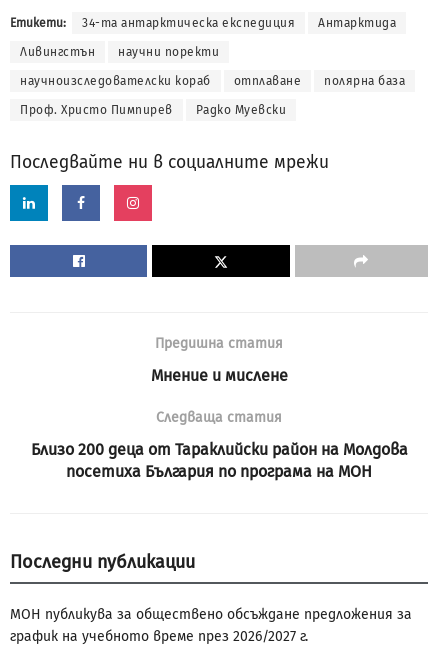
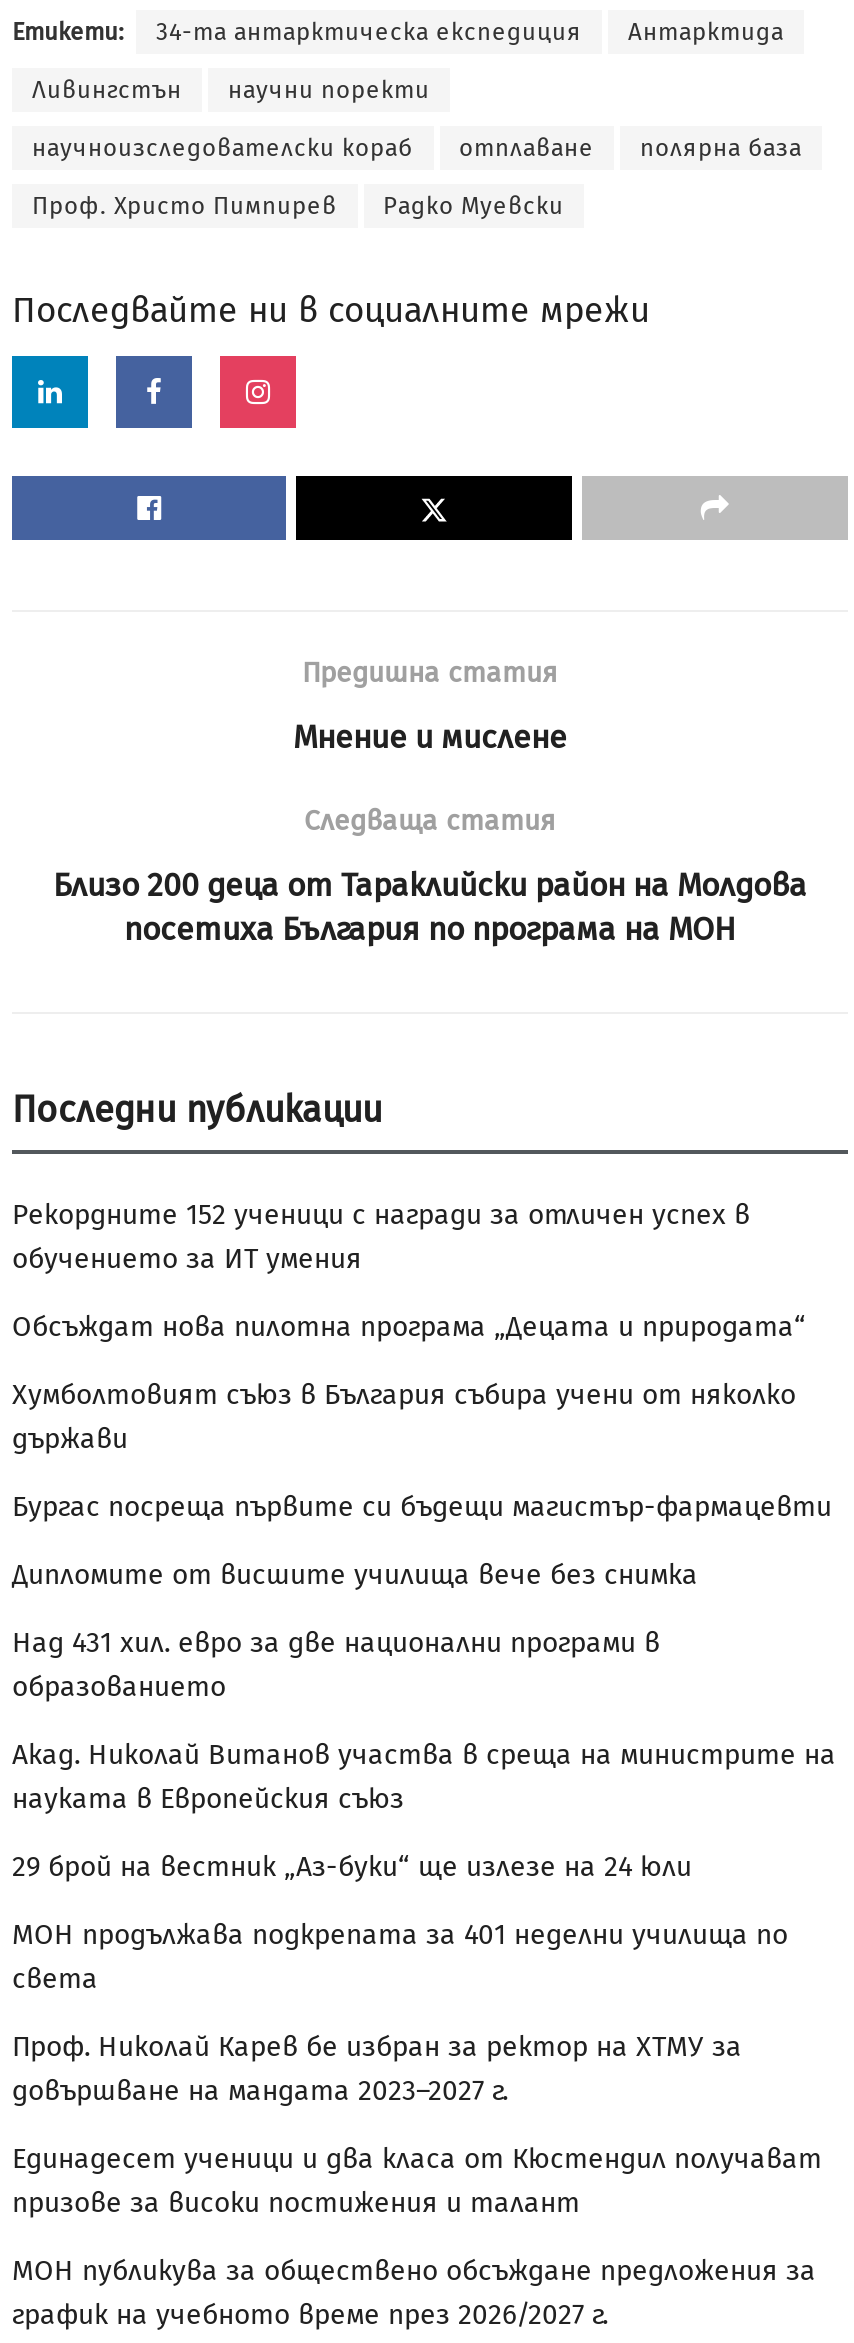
none -> [12,1198,836,2220] Рекордните 152 ученици с награди за отличен успех в | обучението за ИТ умения | Обсъждат нова пилотна програма „Децата и природата“ | Хумболтовият съюз в България събира учени от няколко | държави | Бургас посреща първите си бъдещи магистър-фармацевти | Дипломите от висшите училища вече без снимка | Над 431 хил. евро за две национални програми в | образованието | Акад. Николай Витанов участва в среща на министрите на | науката в Европейския съюз | 29 брой на вестник „Аз-буки“ ще излезе на 24 юли | МОН продължава подкрепата за 401 неделни училища по | света | Проф. Николай Карев бе избран за ректор на ХТМУ за | довършване на мандата 2023–2027 г. | Единадесет ученици и два класа от Кюстендил получават | призове за високи постижения и талант

